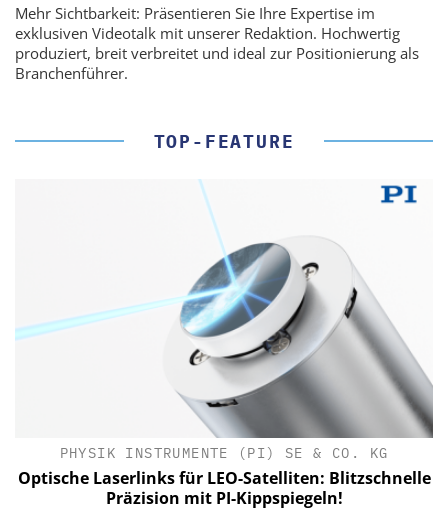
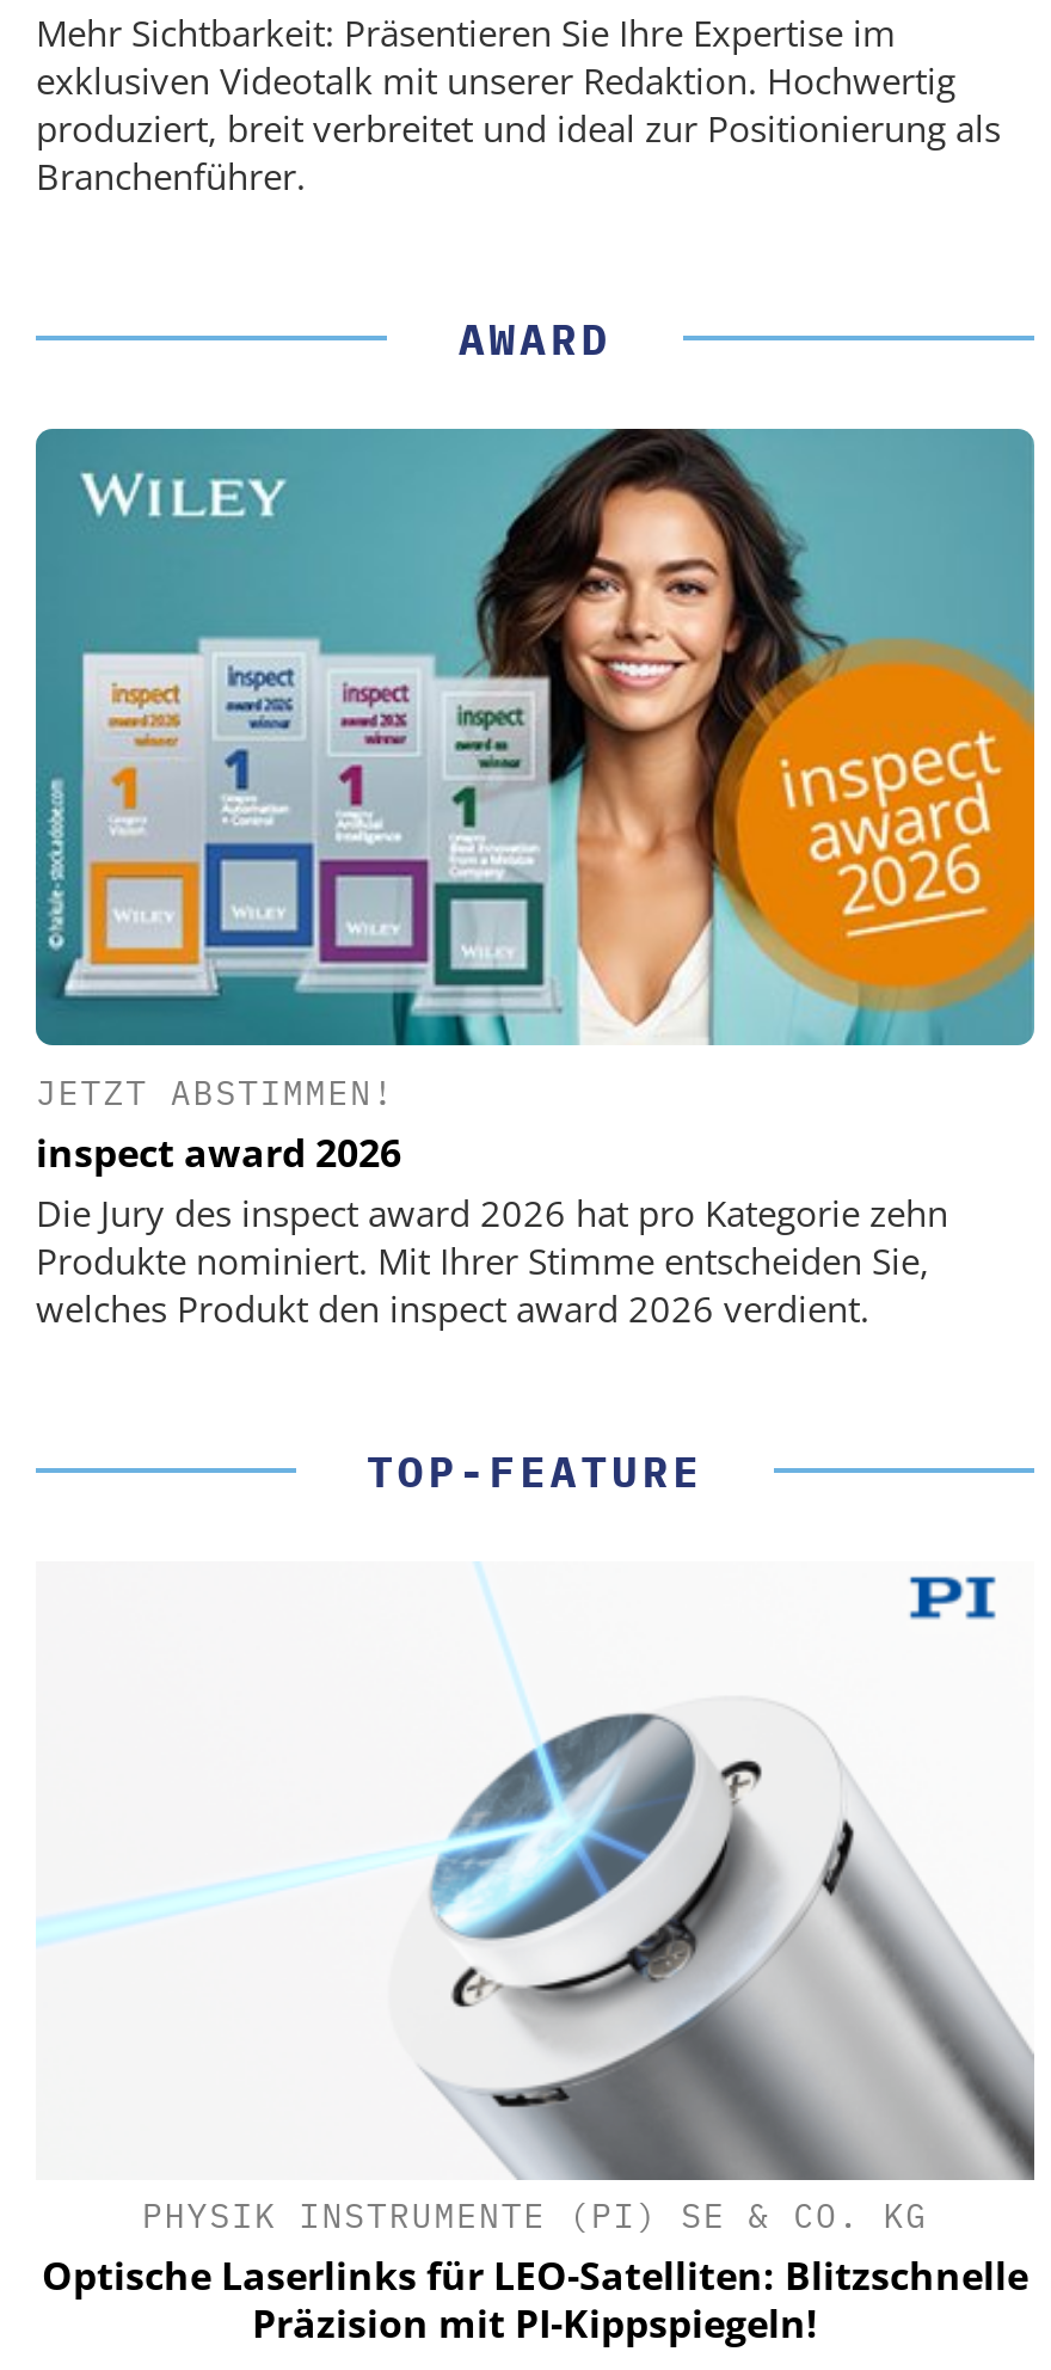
none -> [33,425,1037,1332] [image] | JETZT ABSTIMMEN! | inspect award 2026 | Die Jury des inspect award 2026 hat pro Kategorie zehn | Produkte nominiert. Mit Ihrer Stimme entscheiden Sie, | welches Produkt den inspect award 2026 verdient.
none -> [459,311,611,366] AWARD

